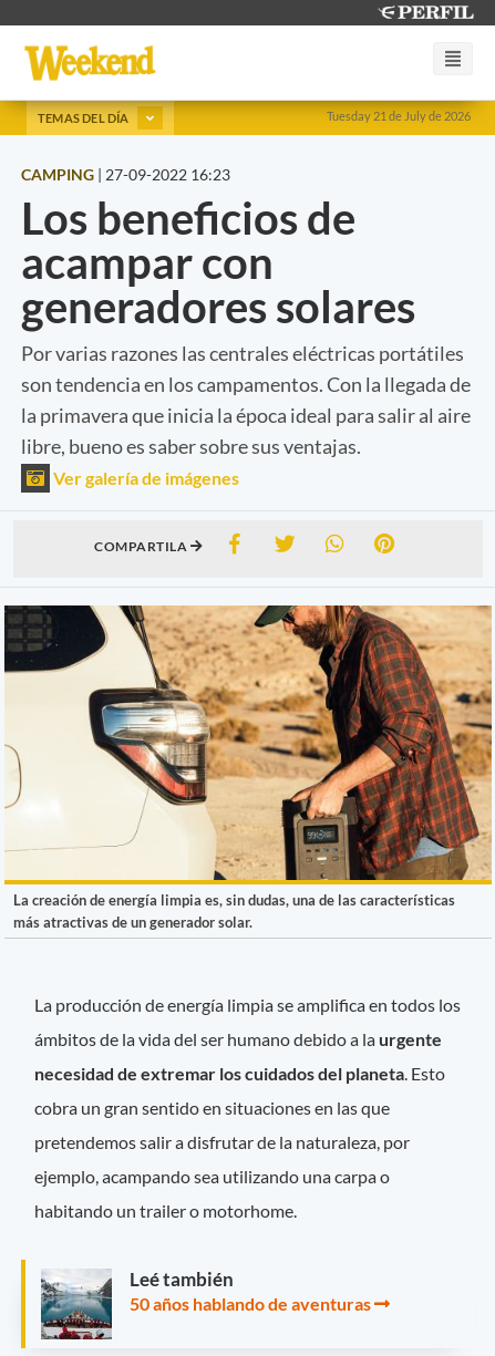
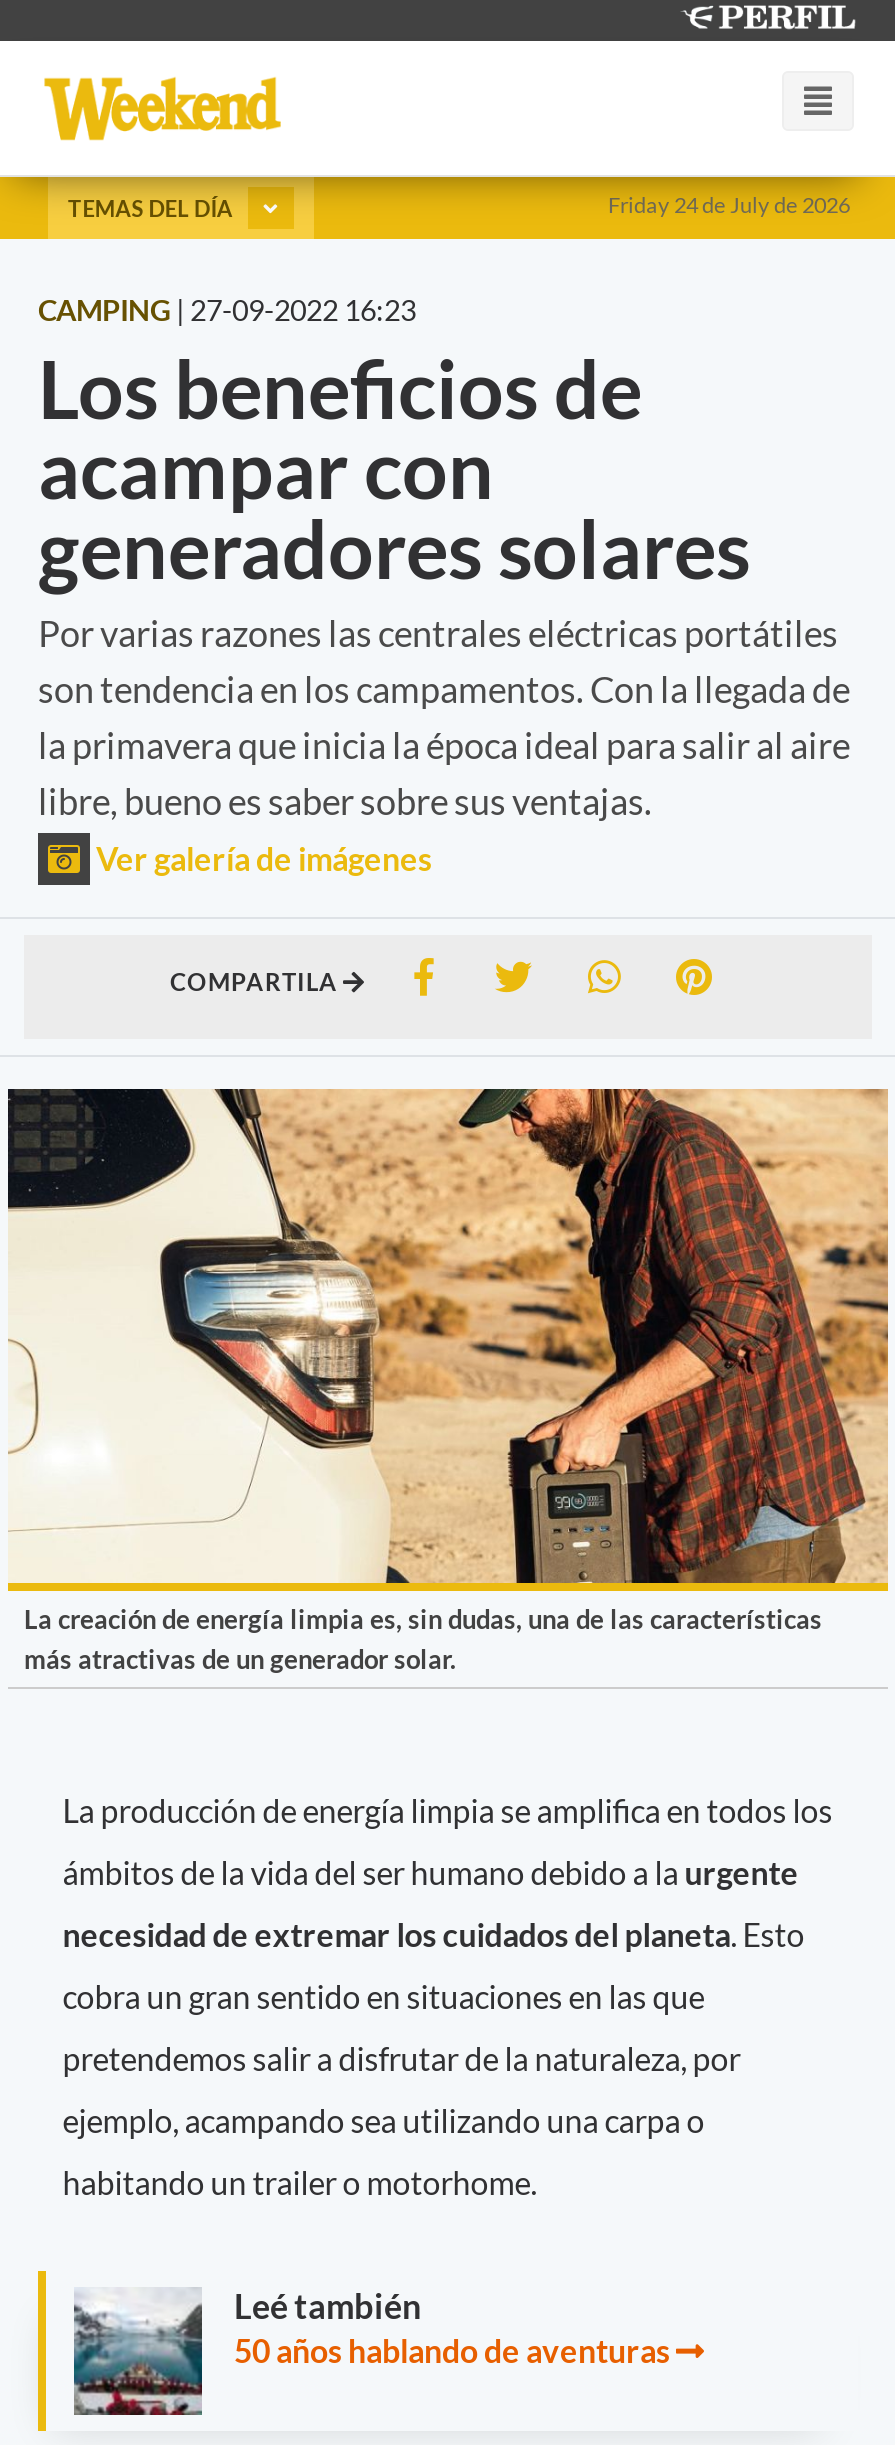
[327,108,471,123] Tuesday 21 de July de 2026 -> [608,191,850,217] Friday 24 de July de 2026

